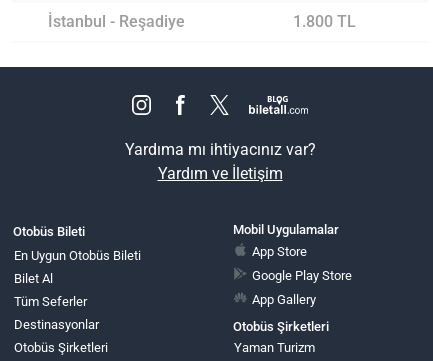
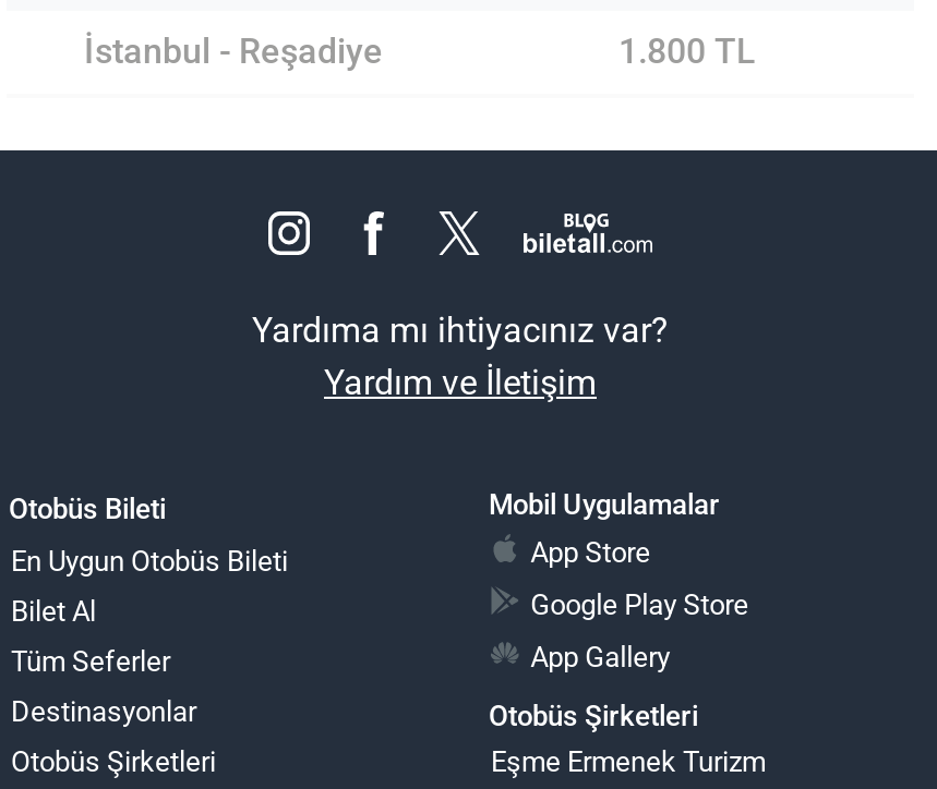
[234,340,315,355] Yaman Turizm -> [491,746,766,779] Eşme Ermenek Turizm

